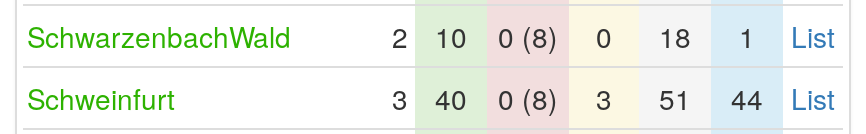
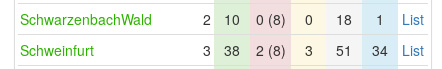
[435,78,467,118] 40 -> [224,40,240,60] 38
[498,78,558,118] 0 (8) -> [255,40,285,60] 2 (8)
[731,78,763,118] 44 -> [372,40,388,60] 34

